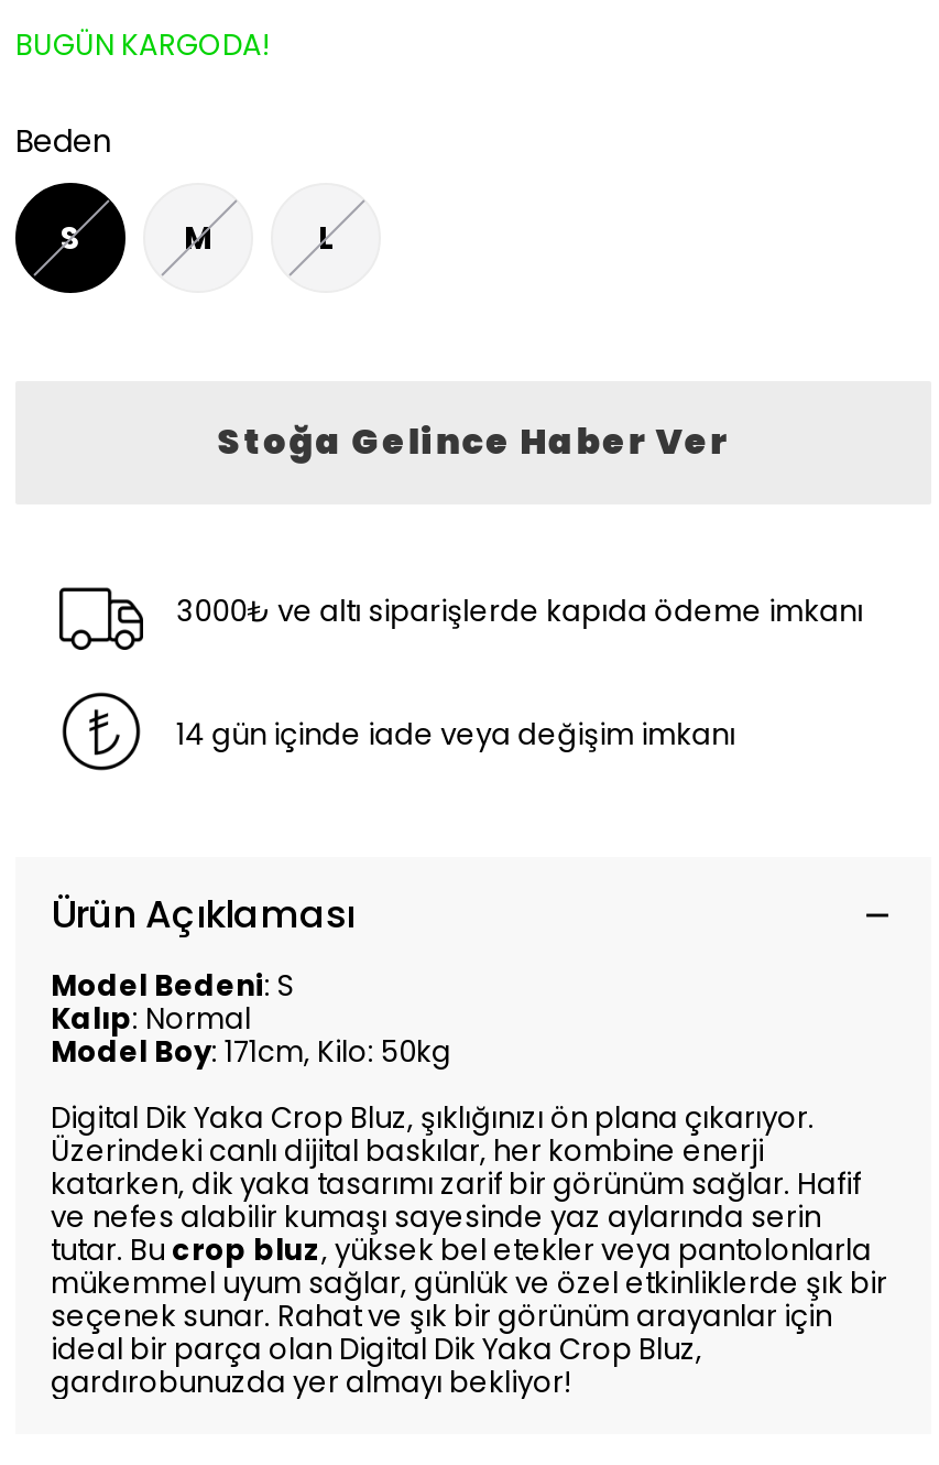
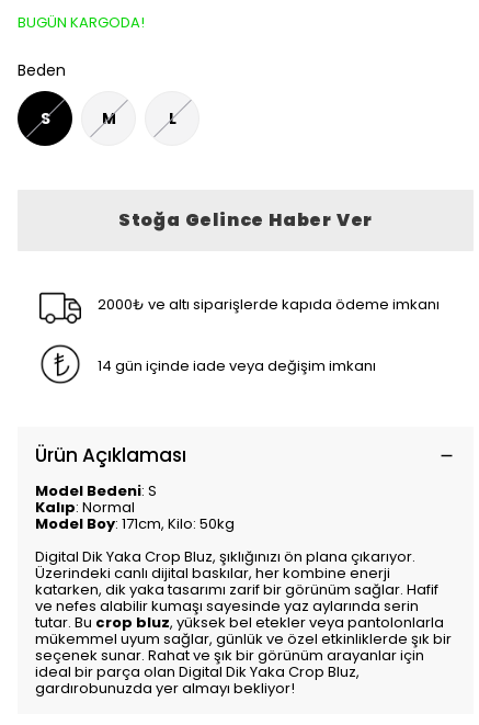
[177,589,863,631] 3000₺ ve altı siparişlerde kapıda ödeme imkanı -> [98,293,440,314] 2000₺ ve altı siparişlerde kapıda ödeme imkanı

